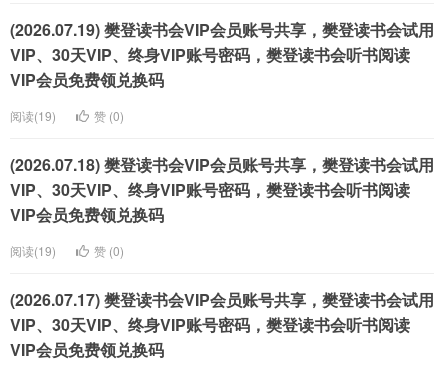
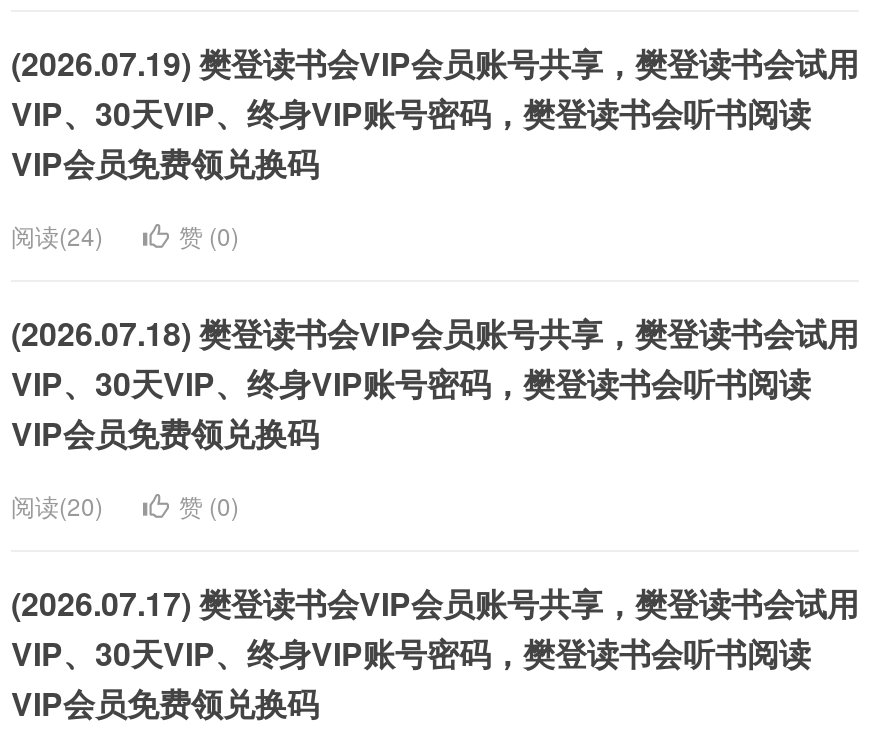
[10,107,56,124] 阅读(19) -> [11,218,103,252] 阅读(24)
[10,242,56,259] 阅读(19) -> [11,488,103,522] 阅读(20)

